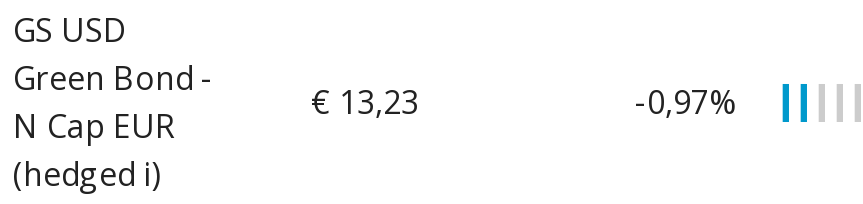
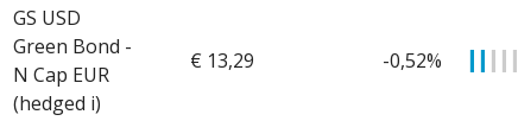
[311,80,419,124] € 13,23 -> [190,47,254,74] € 13,29
[635,80,735,124] -0,97% -> [383,47,442,74] -0,52%

